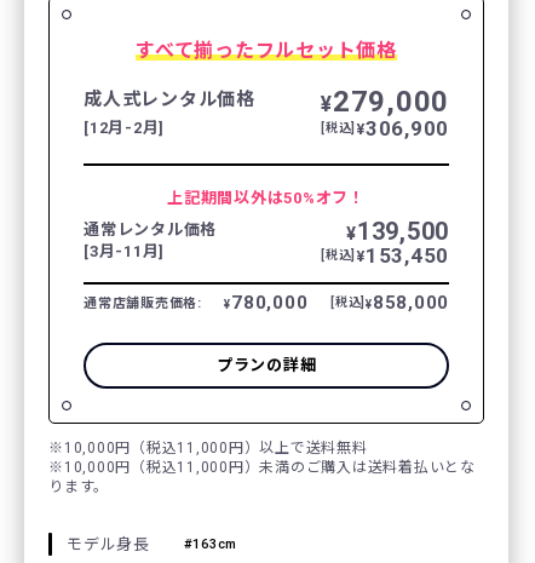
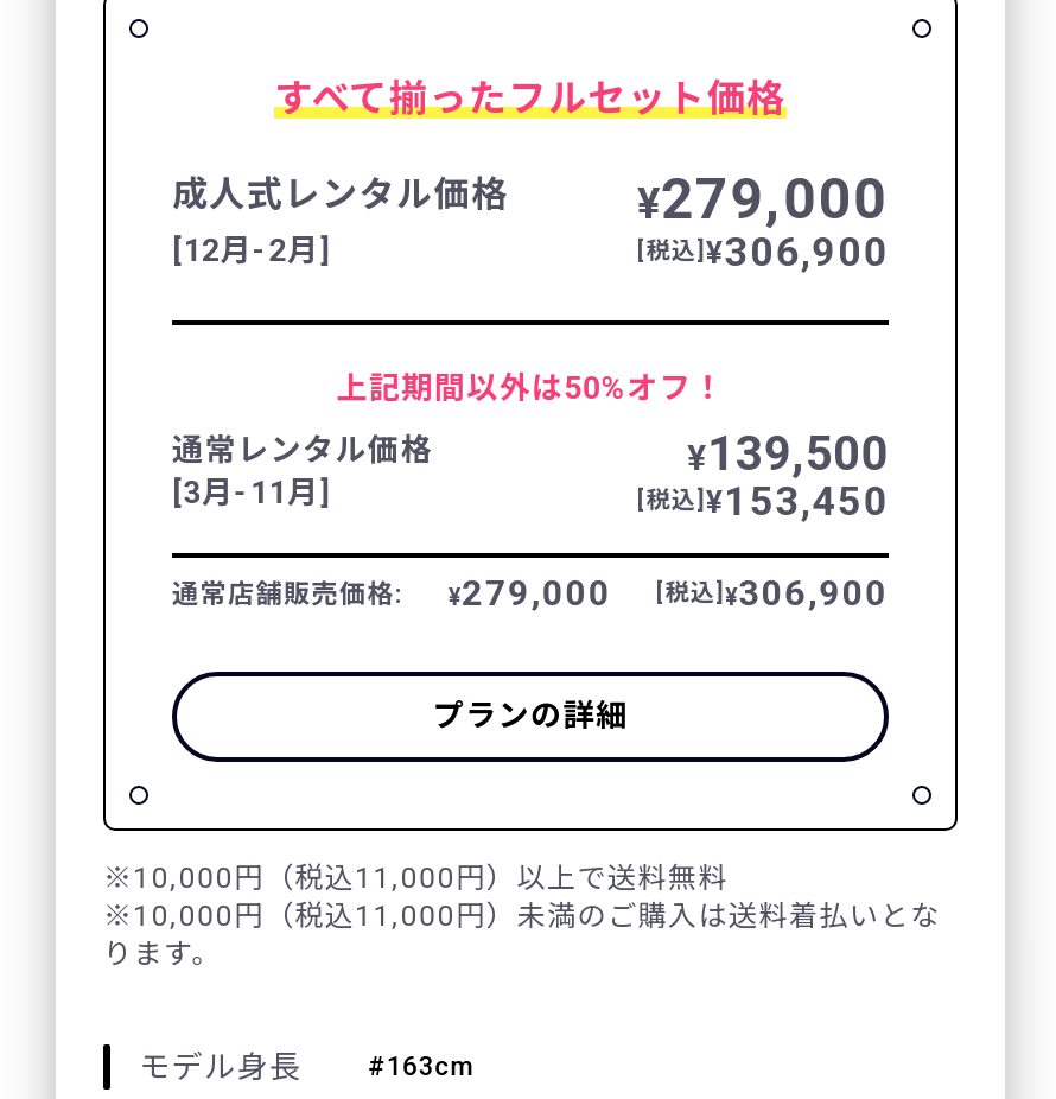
[224,291,308,313] ¥780,000 -> [448,571,612,614] ¥279,000
[330,291,449,313] [税込]¥858,000 -> [656,571,889,614] [税込]¥306,900

